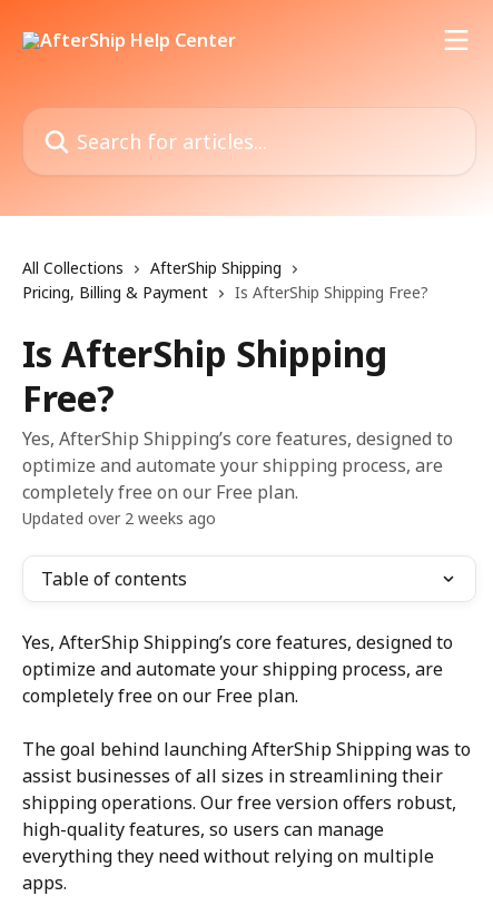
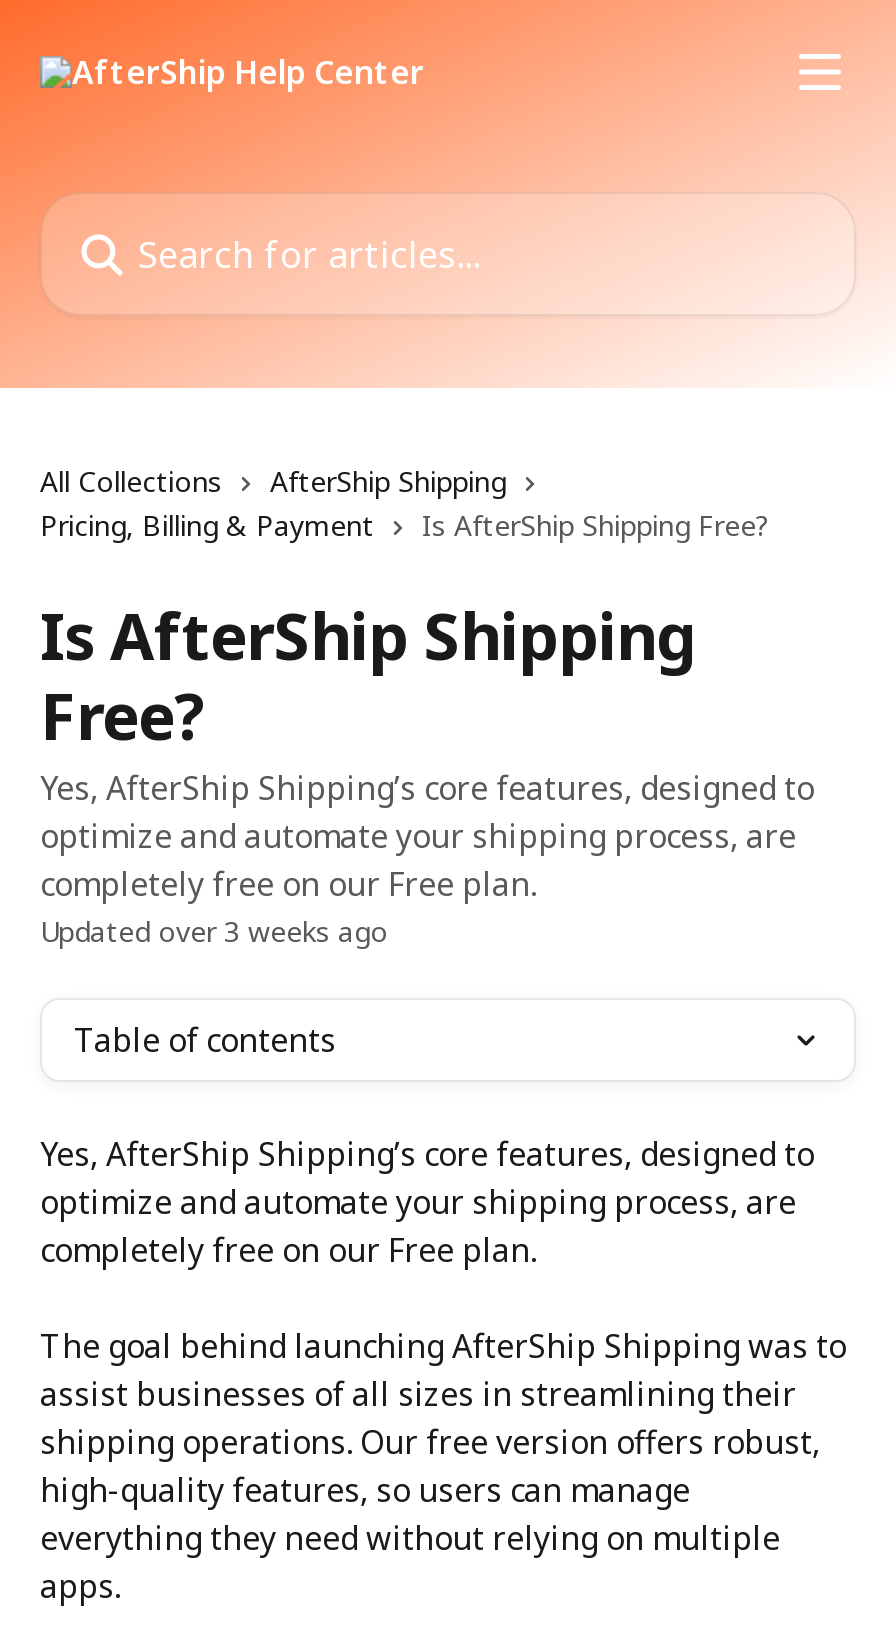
[22,508,216,529] Updated over 2 weeks ago -> [40,912,388,950] Updated over 3 weeks ago

